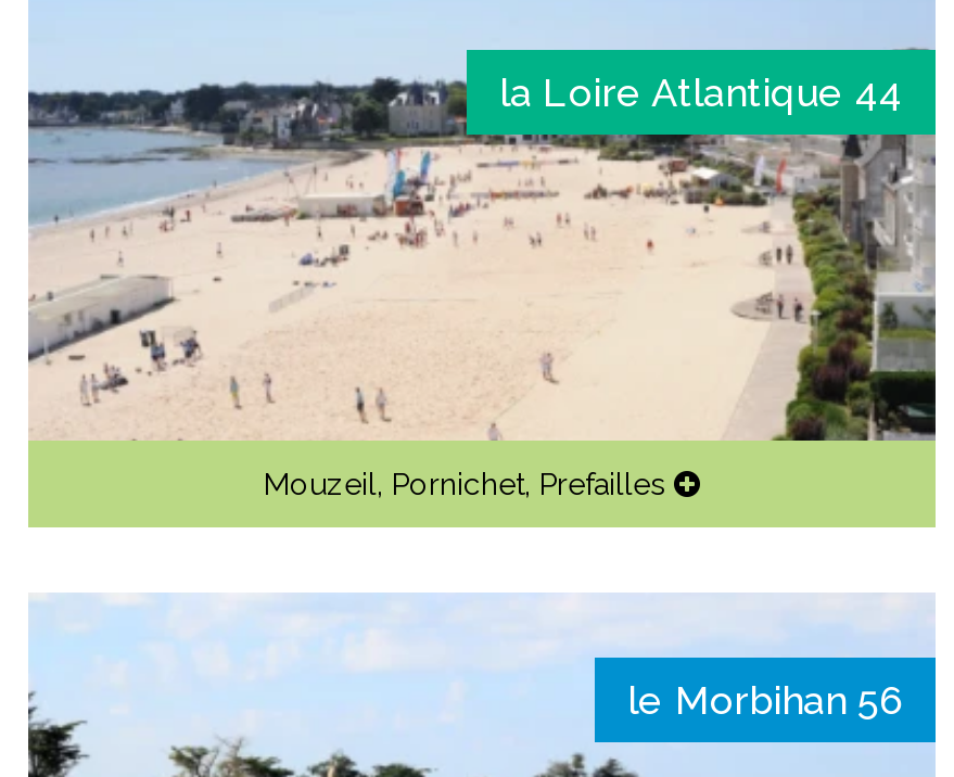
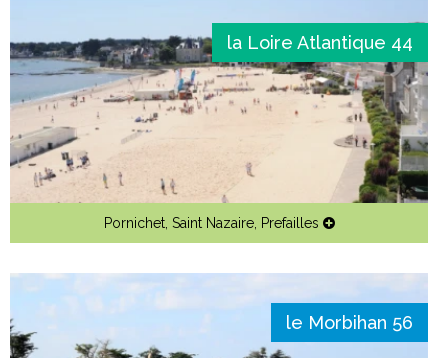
[264,467,665,502] Mouzeil, Pornichet, Prefailles -> [103,215,318,231] Pornichet, Saint Nazaire, Prefailles

